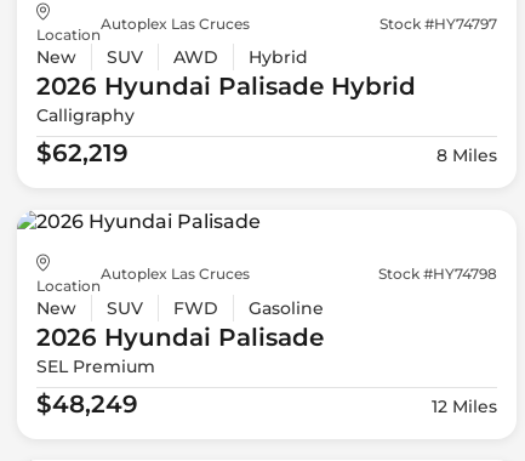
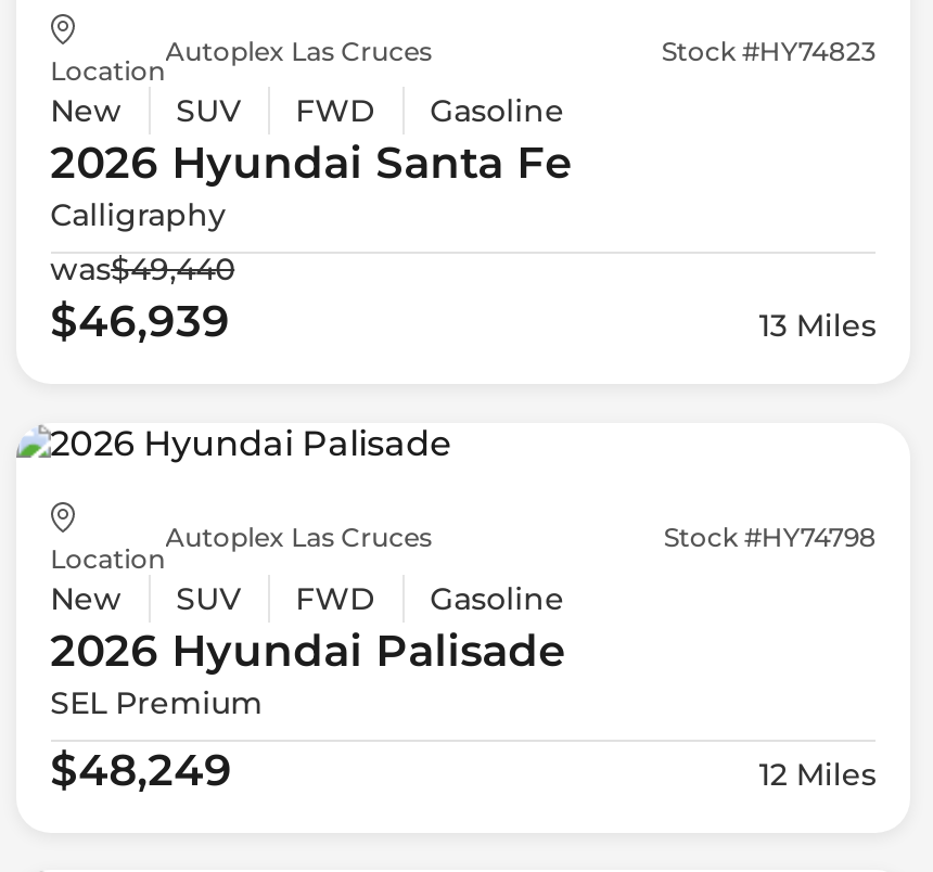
[380,14,497,32] Stock #HY74797 -> [661,34,876,67] Stock #HY74823
[36,46,415,101] AWD | Hybrid | 2026 Hyundai Palisade Hybrid -> [50,92,571,189] FWD | Gasoline | 2026 Hyundai Santa Fe
[36,139,497,168] $62,219 | 8 Miles -> [50,250,876,347] was$49,440 | $46,939 | 13 Miles

